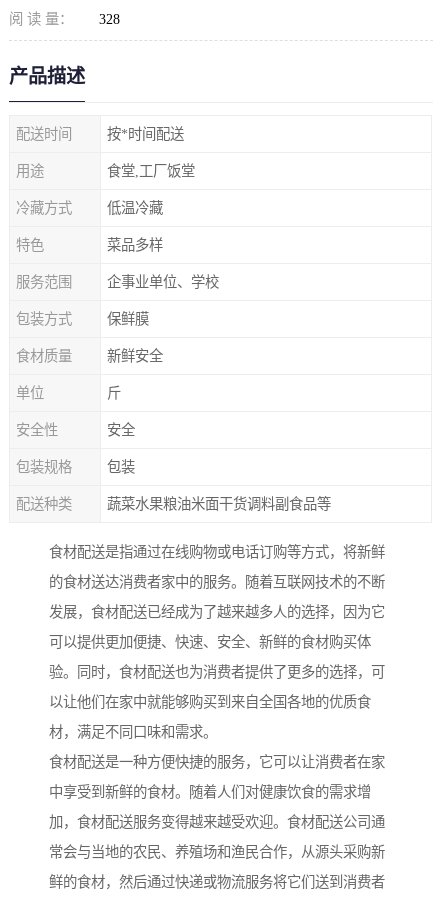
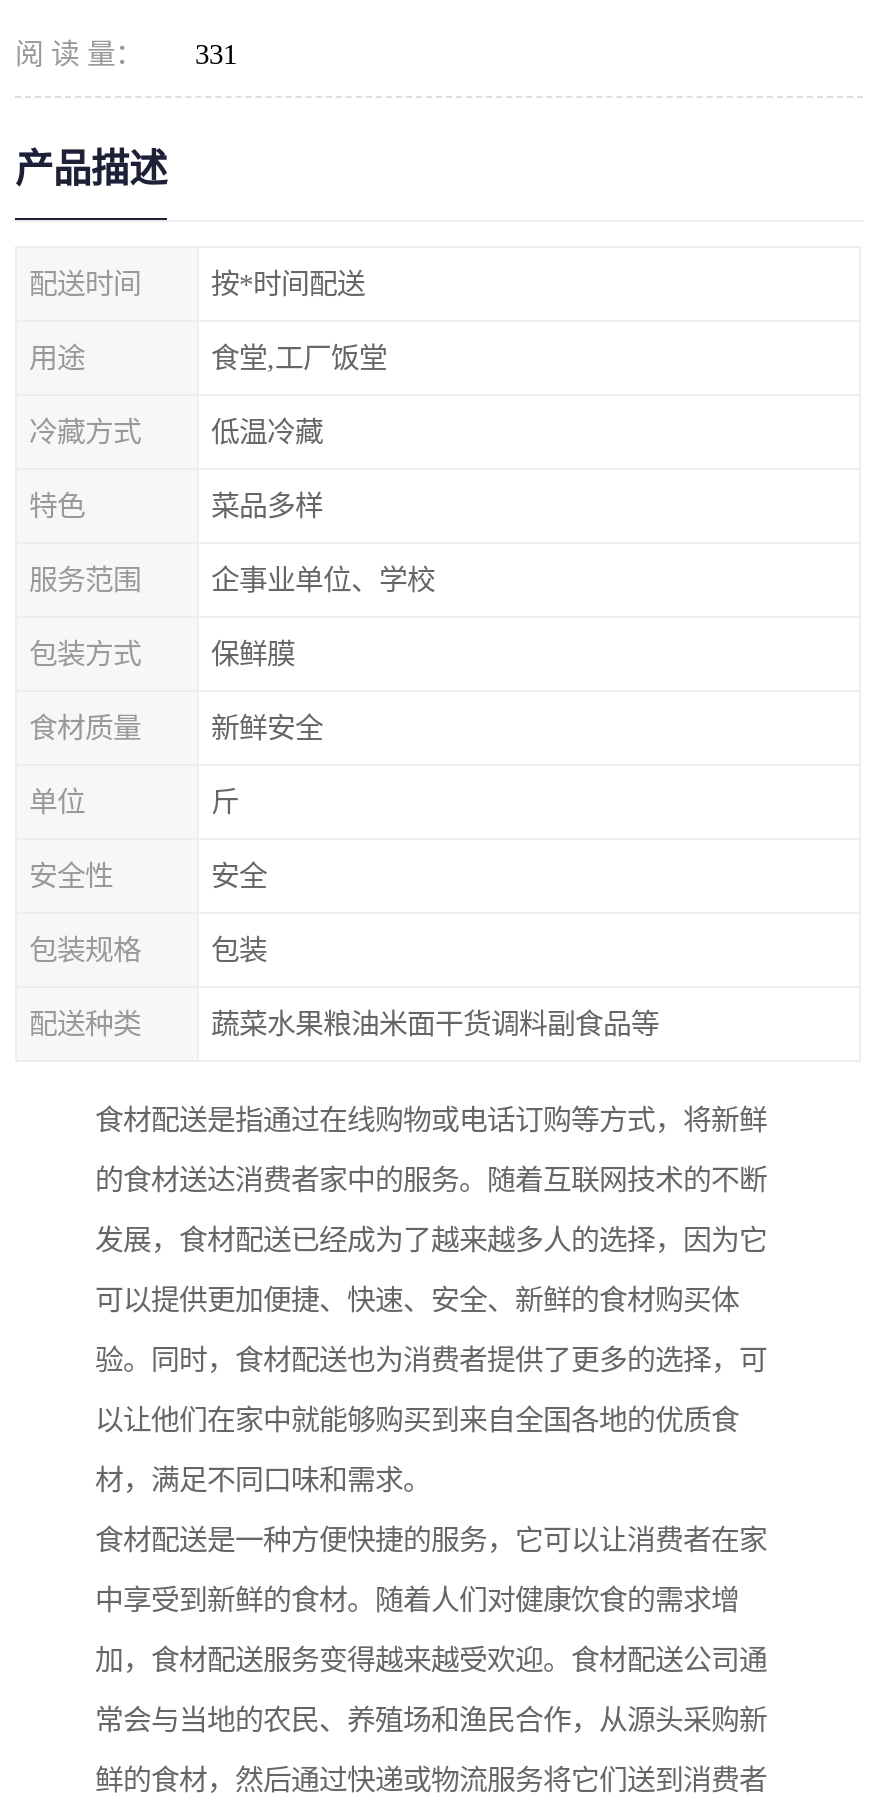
[9,11,120,27] 阅 读 量： 328 -> [15,38,237,70] 阅 读 量： 331

